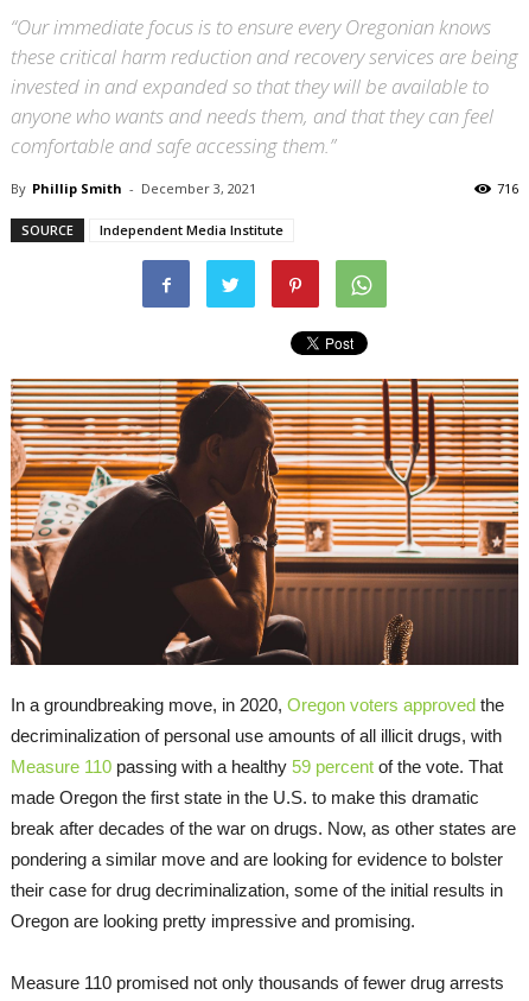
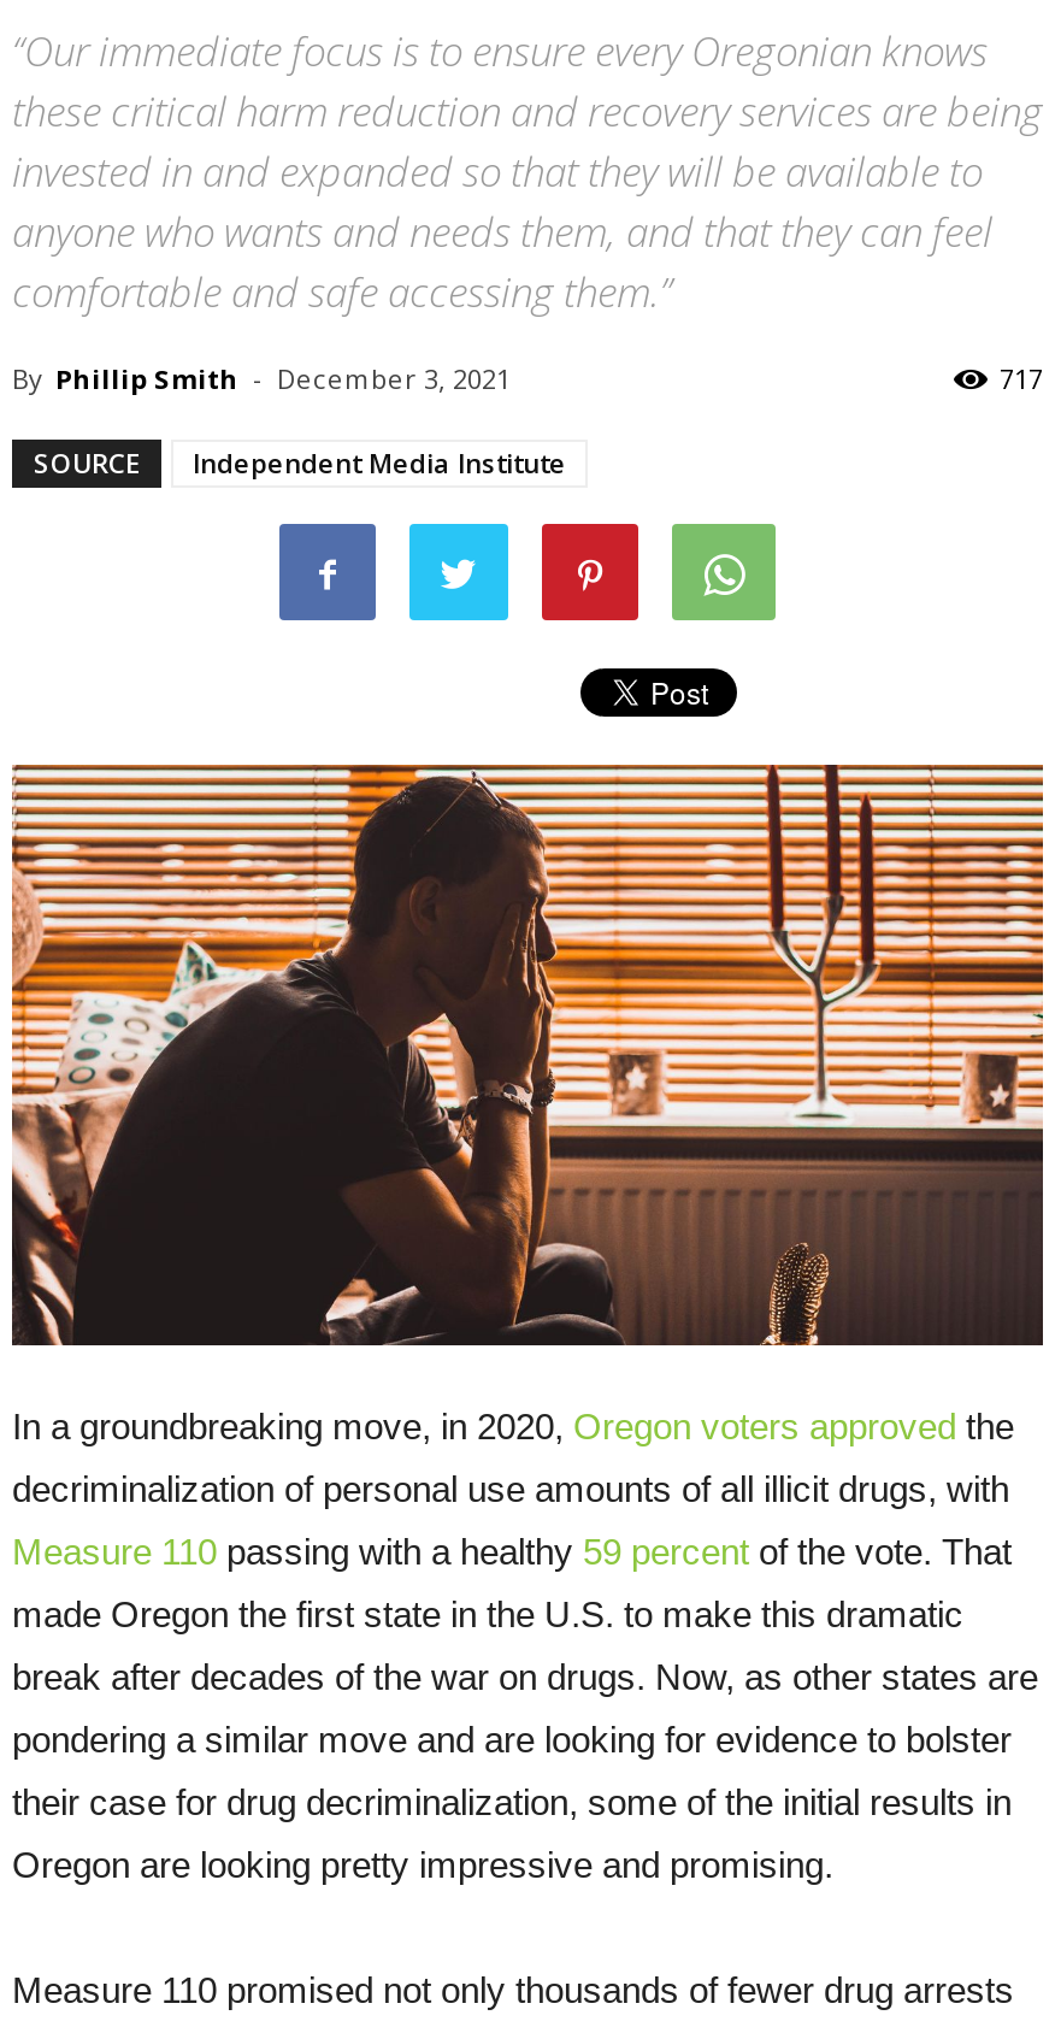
[497,180,518,197] 716 -> [1000,361,1043,397] 717

